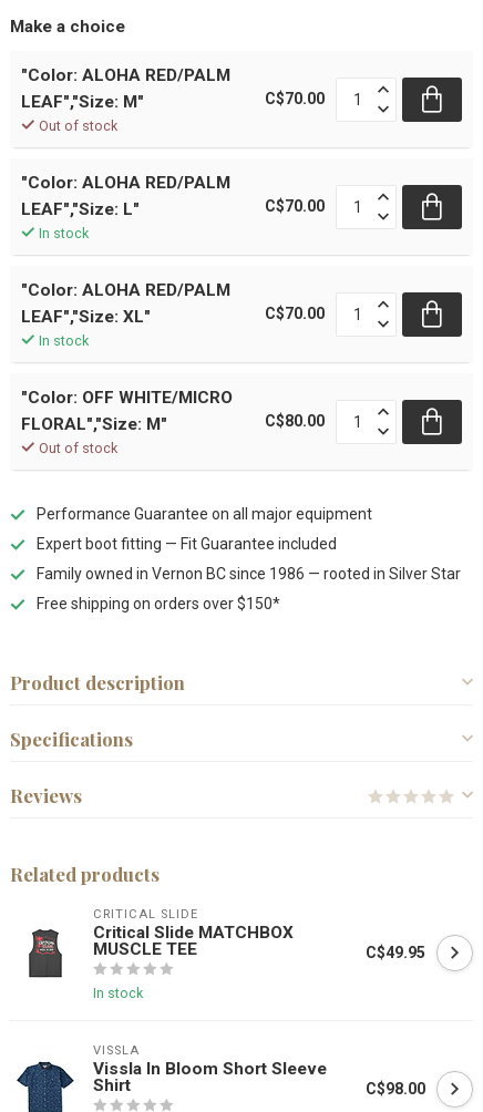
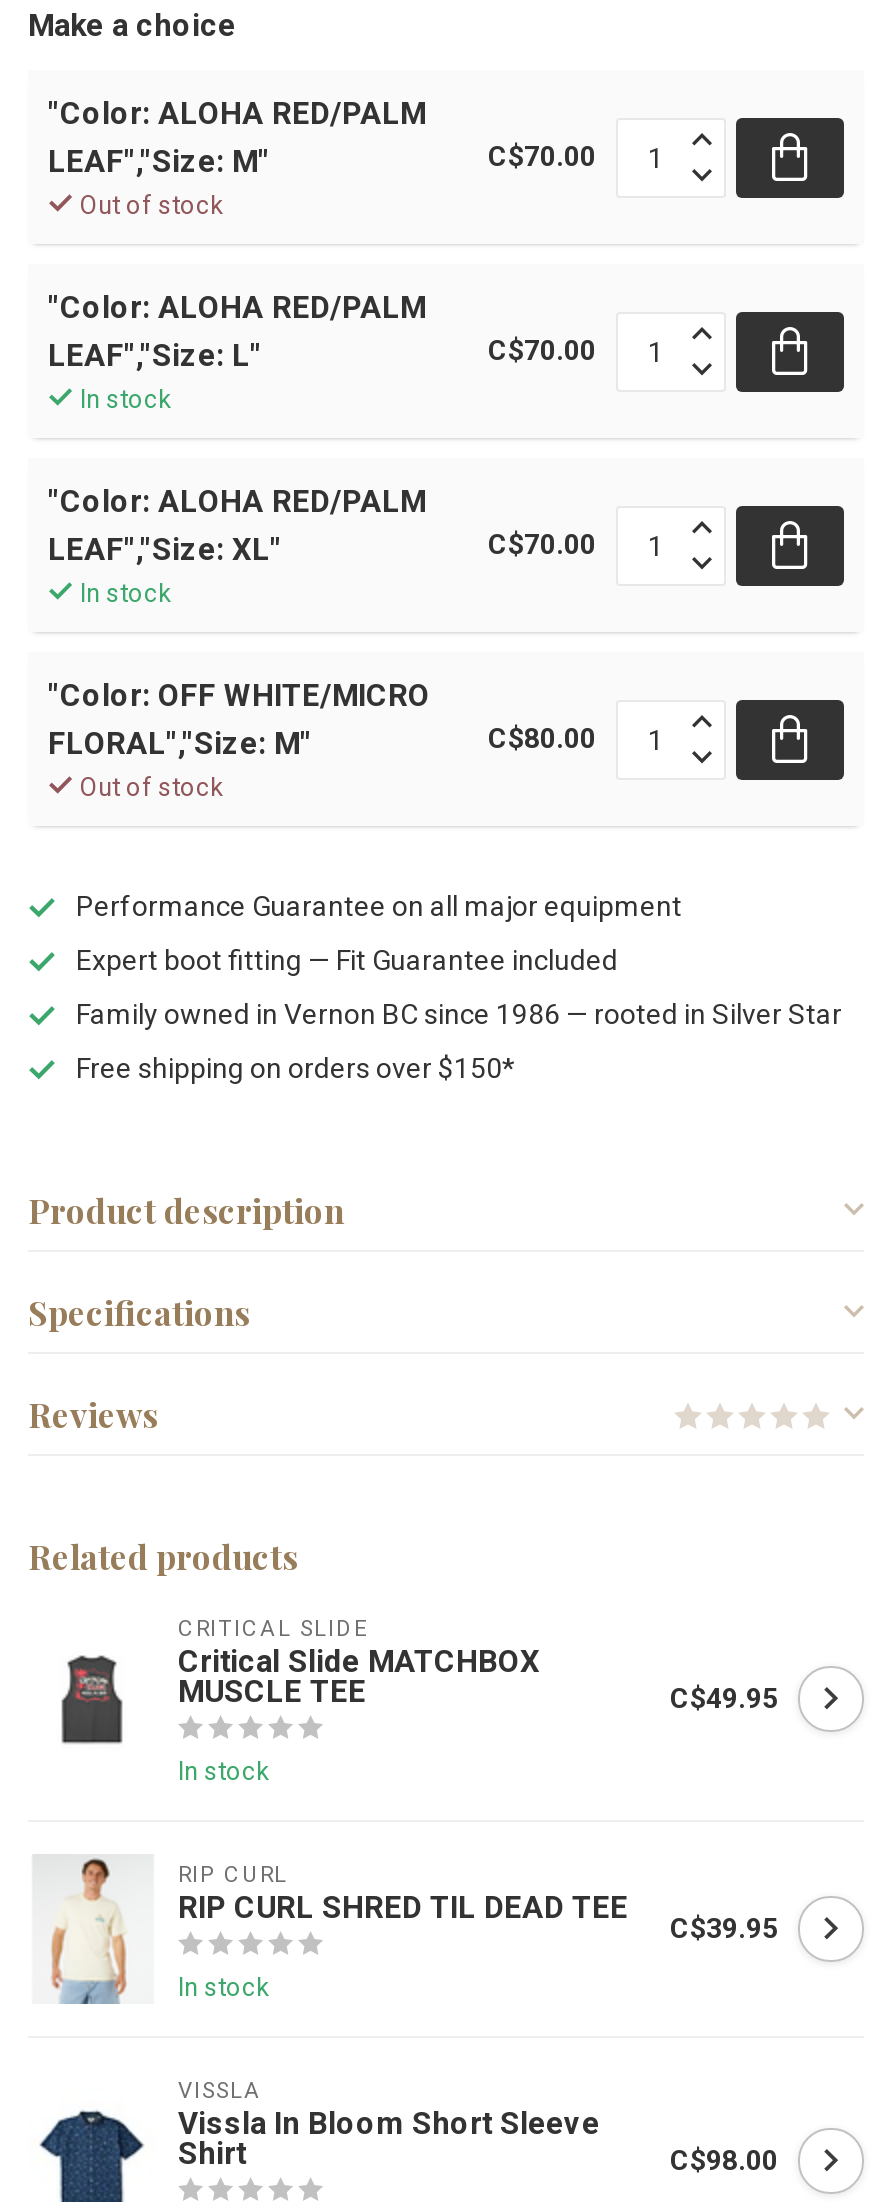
none -> [34,1856,628,2006] [image] | RIP CURL | RIP CURL SHRED TIL DEAD TEE | In stock
none -> [670,1913,778,1945] C$39.95

